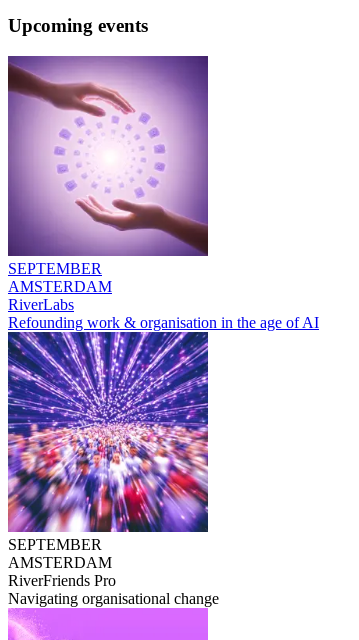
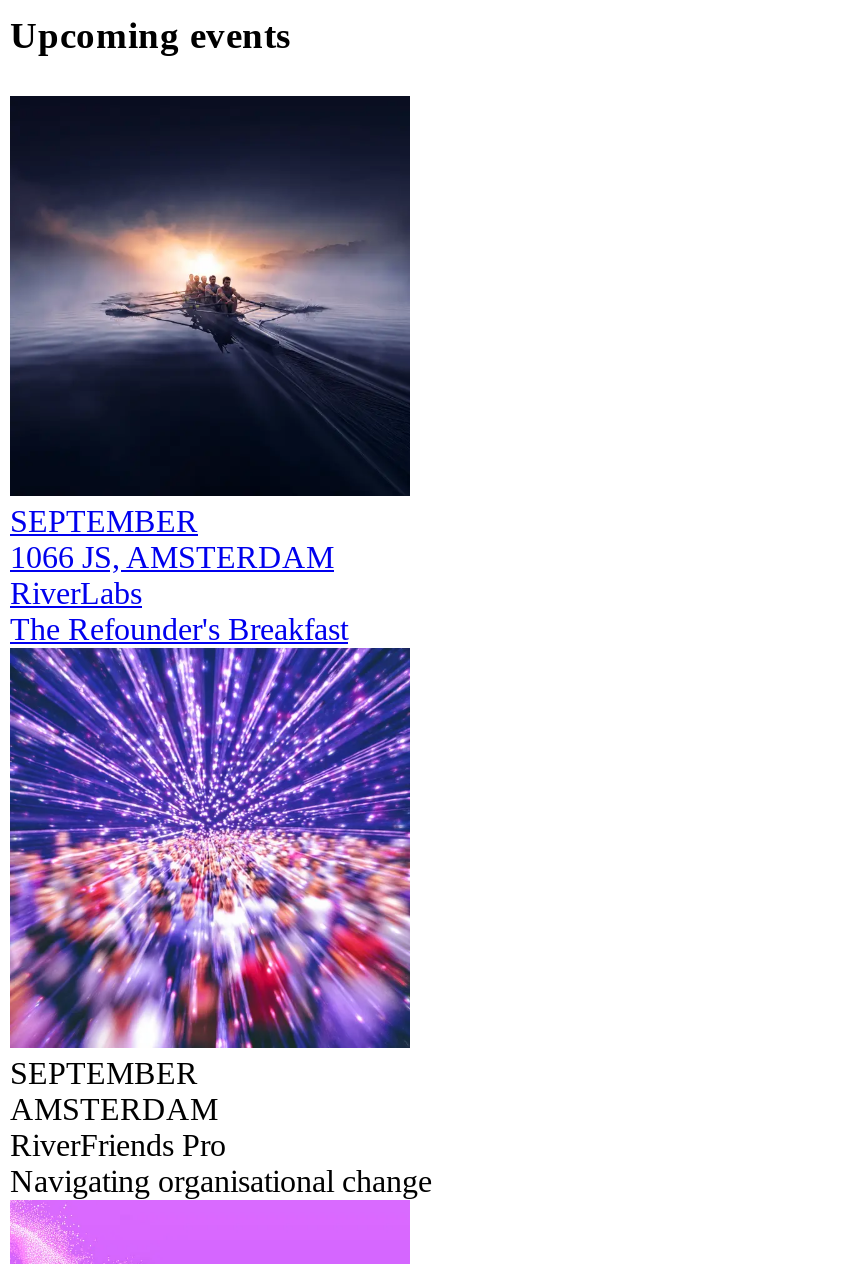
[7,55,209,295] [image] | AMSTERDAM -> [10,94,412,574] [image] | 1066 JS, AMSTERDAM
[8,314,319,331] Refounding work & organisation in the age of AI -> [10,612,348,646] The Refounder's Breakfast

